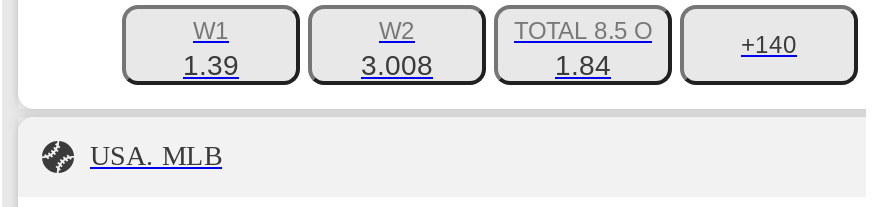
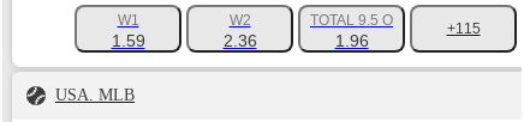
[514,18,652,46] TOTAL 8.5 O -> [310,12,393,29] TOTAL 9.5 O
[741,32,797,60] +140 -> [446,21,480,37] +115
[183,50,239,82] 1.39 -> [111,31,145,51] 1.59
[361,50,433,82] 3.008 -> [223,31,257,51] 2.36
[555,50,611,82] 1.84 -> [335,31,368,51] 1.96

